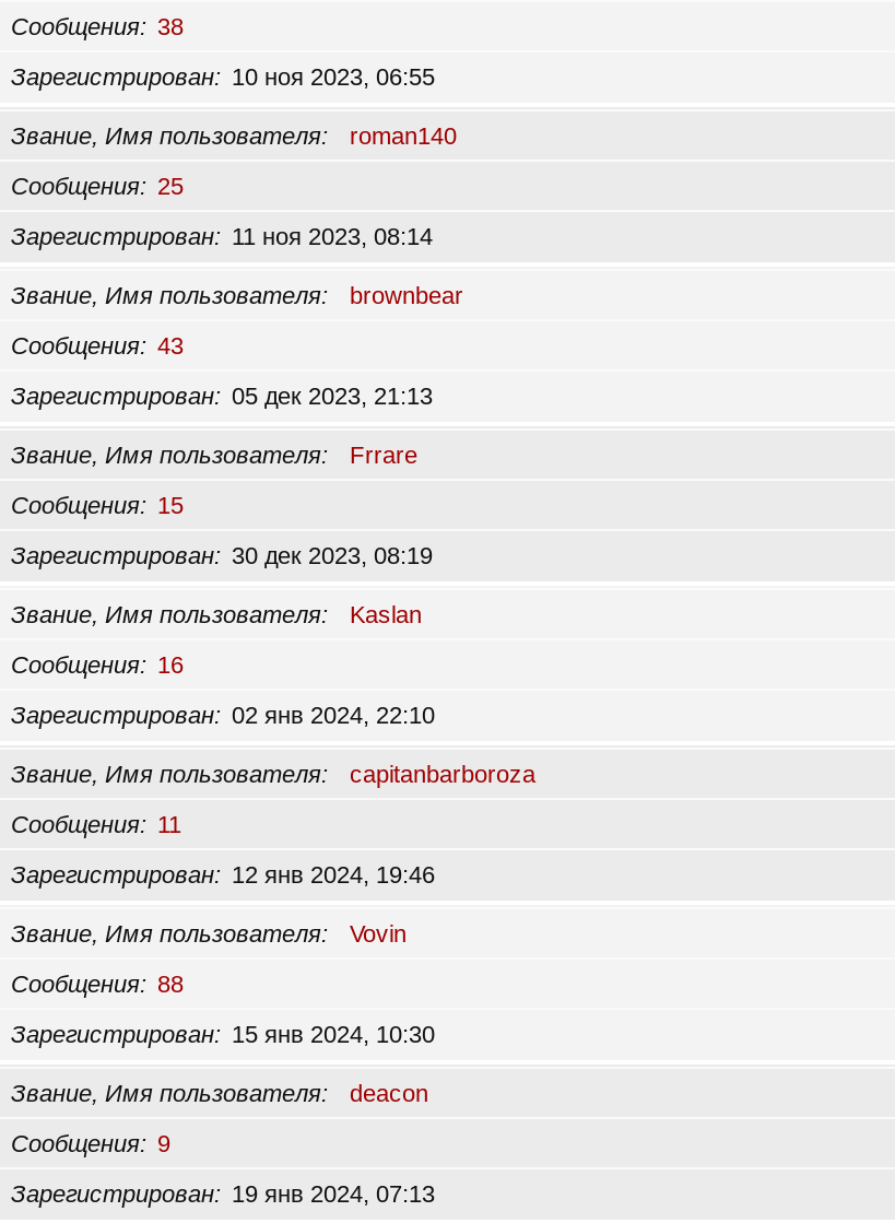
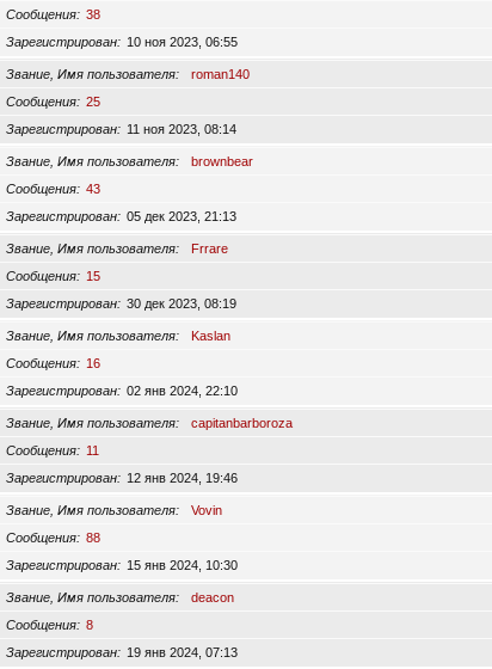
[11,1130,170,1156] Сообщения 9 -> [6,618,93,632] Сообщения 8

